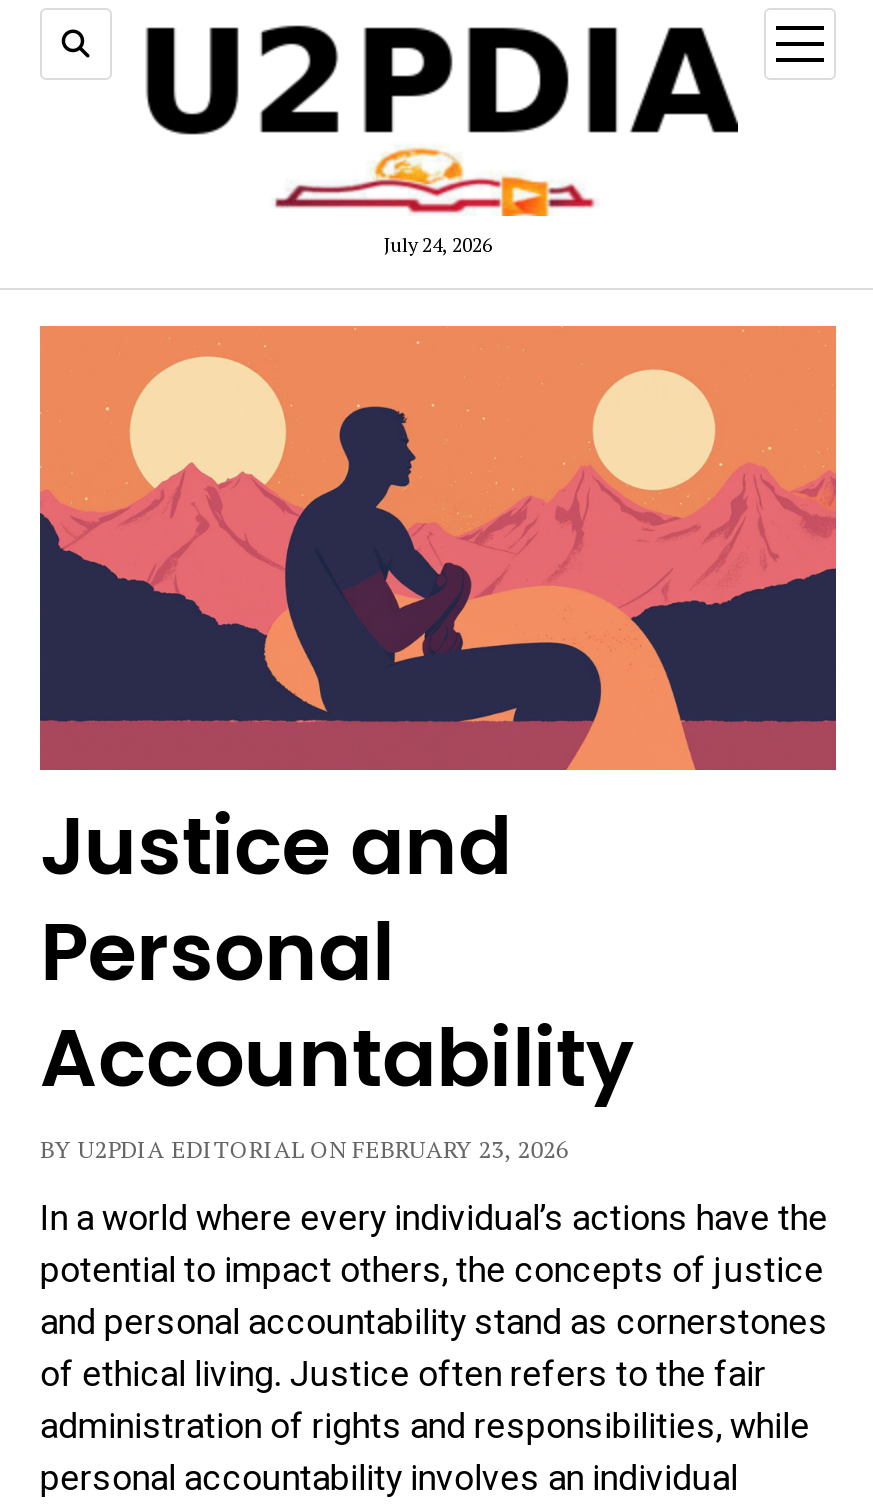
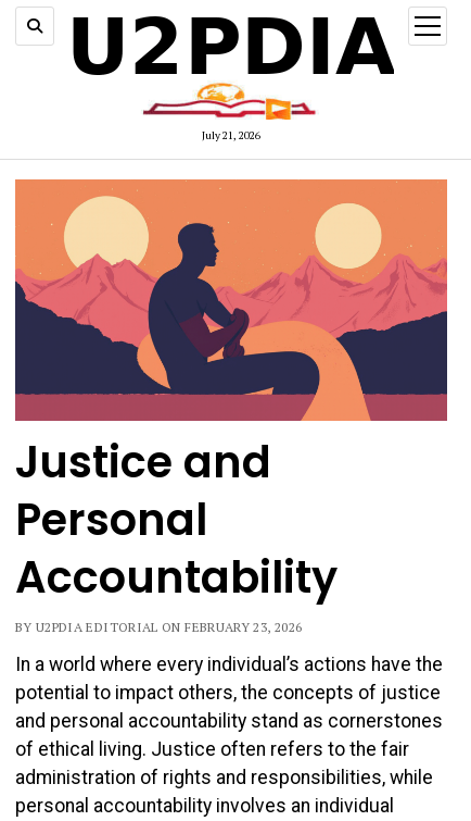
[384,232,492,258] July 24, 2026 -> [202,128,260,142] July 21, 2026

